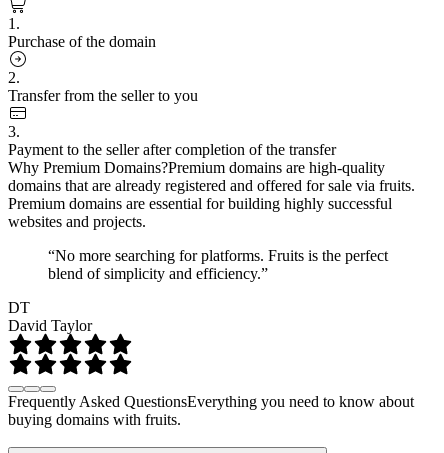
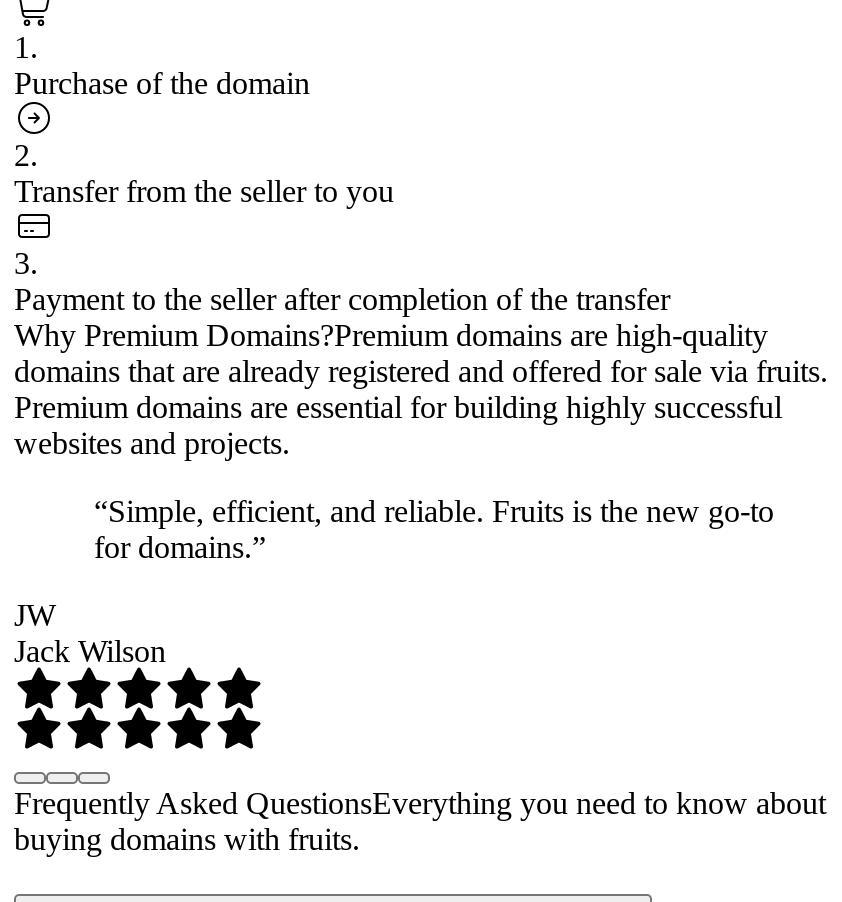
[48,247,388,282] “No more searching for platforms. Fruits is the perfect | blend of simplicity and efficiency.” -> [94,493,774,563] “Simple, efficient, and reliable. Fruits is the new go-to | for domains.”
[8,299,92,334] DT | David Taylor -> [14,597,166,667] JW | Jack Wilson

